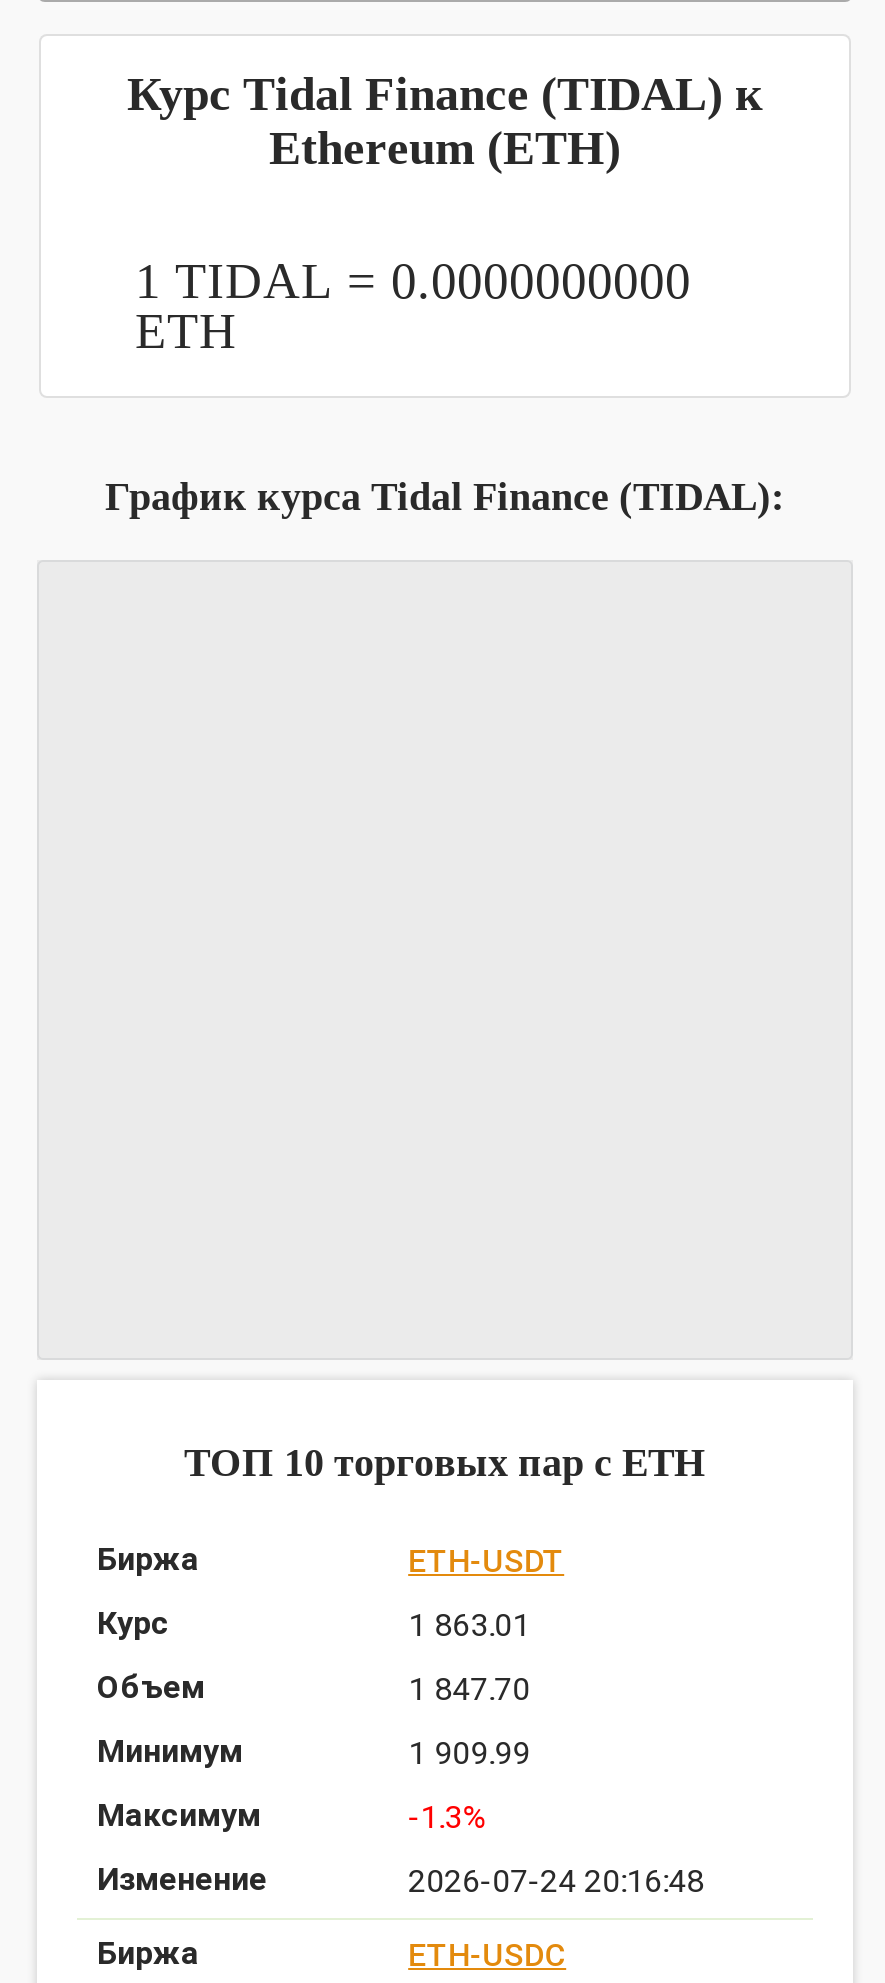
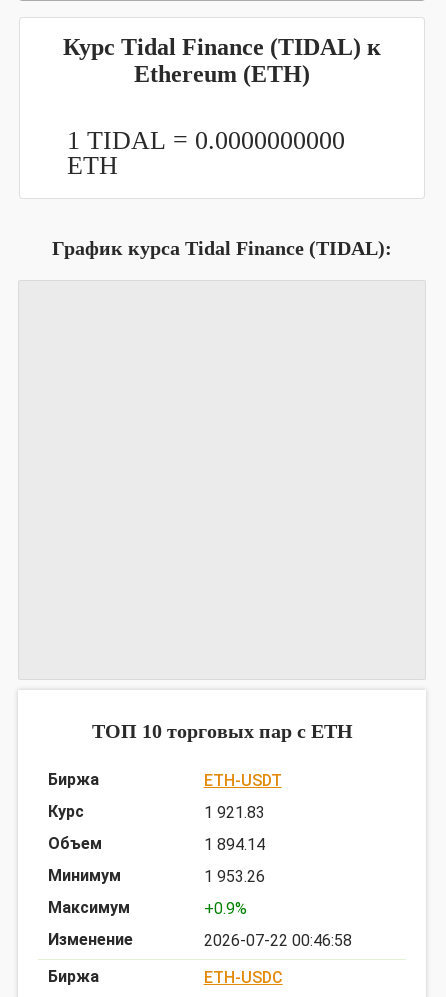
[408,1606,530,1644] 1 863.01 -> [204,803,265,822] 1 921.83
[408,1670,530,1708] 1 847.70 -> [204,835,265,854] 1 894.14
[408,1734,530,1772] 1 909.99 -> [204,867,265,886] 1 953.26
[408,1798,486,1836] -1.3% -> [204,899,247,918] +0.9%
[408,1862,704,1900] 2026-07-24 20:16:48 -> [204,931,352,950] 2026-07-22 00:46:58

